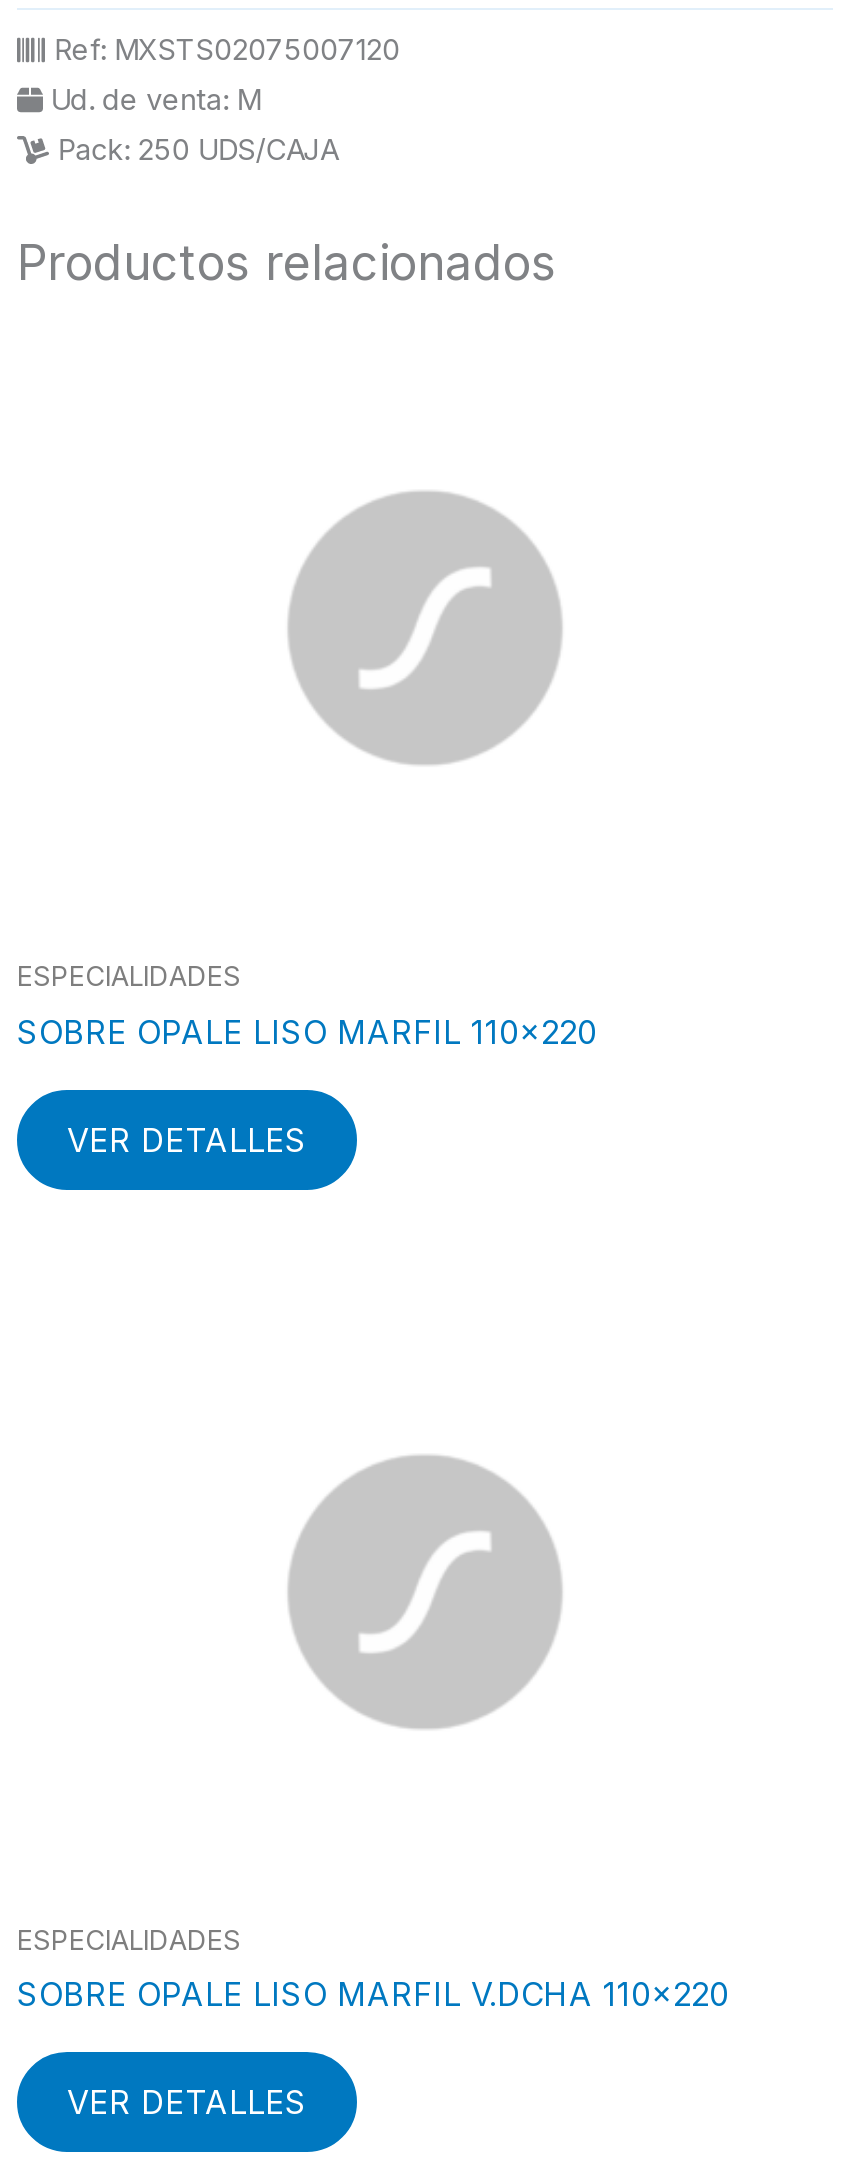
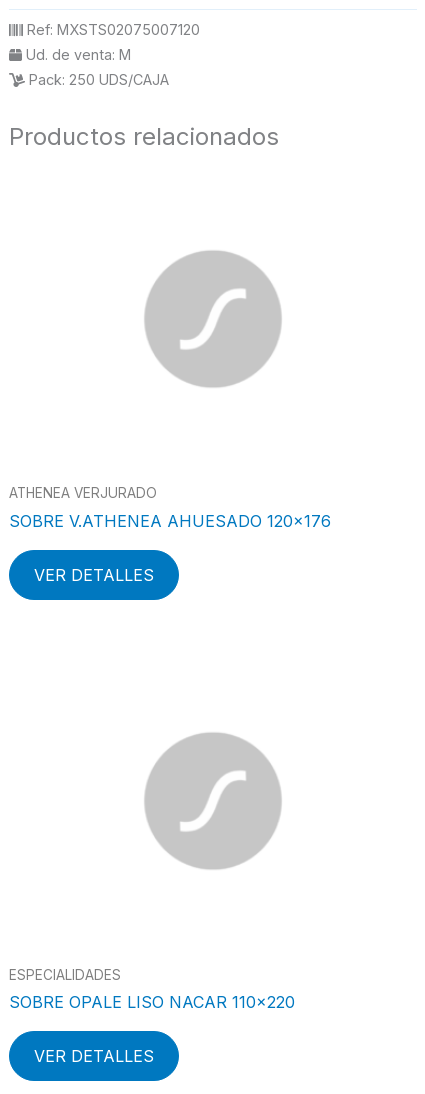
[17,960,241,992] ESPECIALIDADES -> [9,485,157,501] ATHENEA VERJURADO
[17,1011,597,1051] SOBRE OPALE LISO MARFIL 110×220 -> [9,511,331,531] SOBRE V.ATHENEA AHUESADO 120×176
[17,1975,729,2015] SOBRE OPALE LISO MARFIL V.DCHA 110×220 -> [9,992,295,1012] SOBRE OPALE LISO NACAR 110×220

